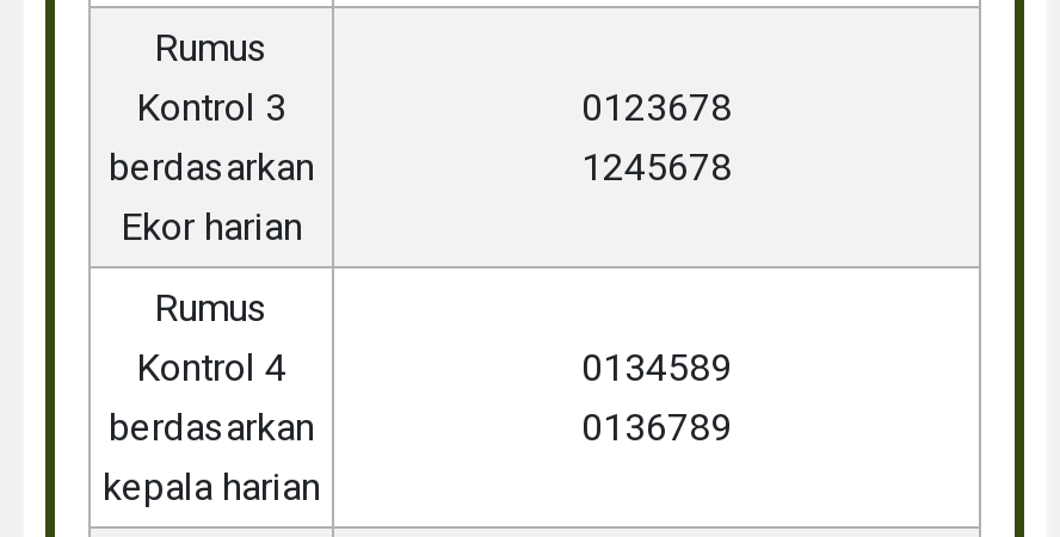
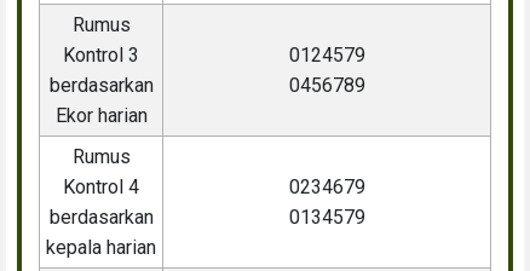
[581,85,732,131] 0123678 -> [289,44,365,67] 0124579
[581,145,732,190] 1245678 -> [289,74,365,97] 0456789
[581,346,732,391] 0134589 -> [289,176,365,199] 0234679
[581,405,732,451] 0136789 -> [289,206,365,229] 0134579

